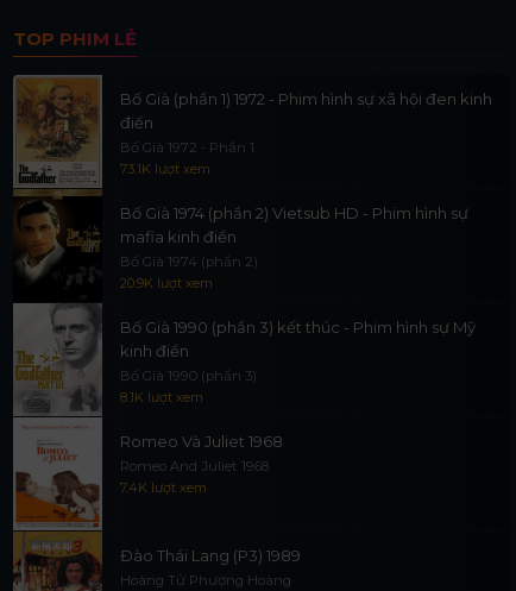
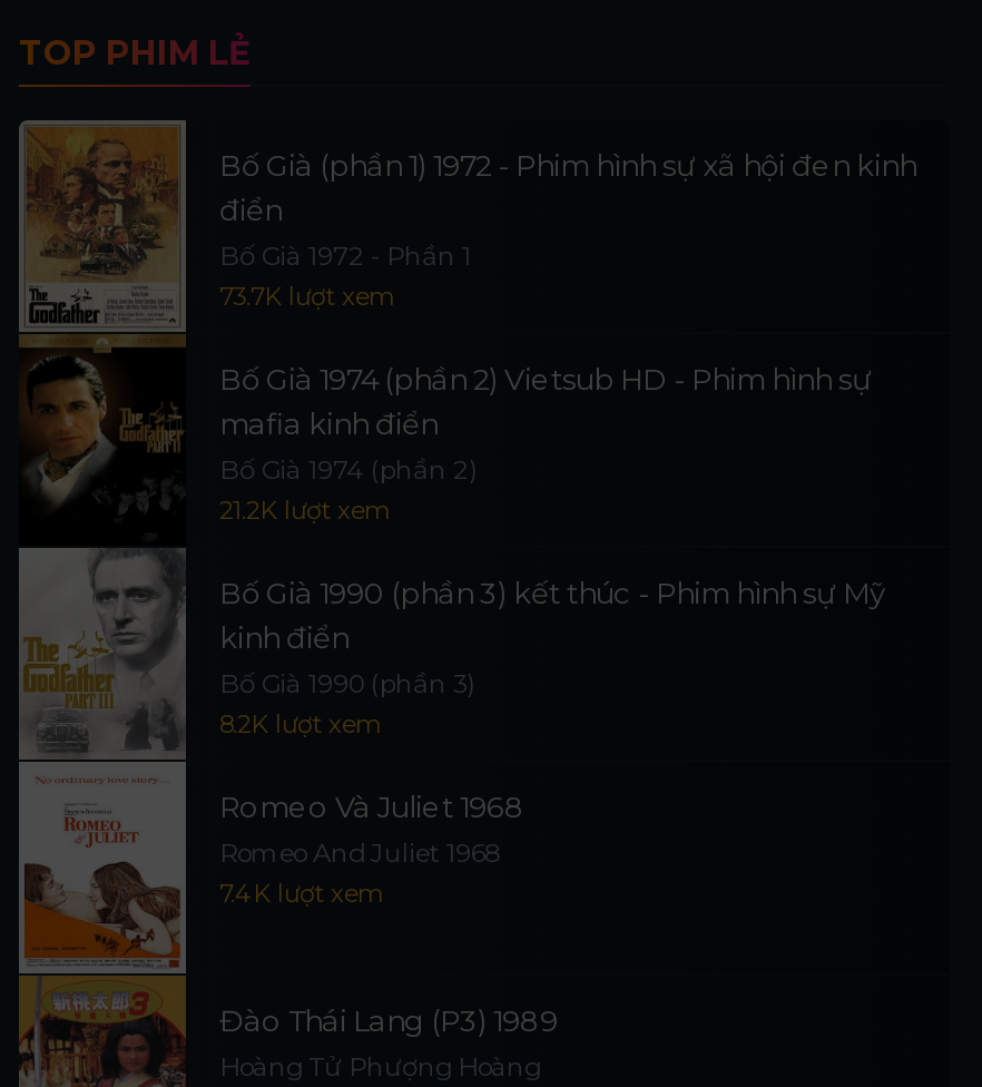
[120,161,210,177] 73.1K lượt xem -> [219,281,393,312] 73.7K lượt xem
[120,275,213,291] 20.9K lượt xem -> [219,494,389,526] 21.2K lượt xem
[120,389,203,405] 8.1K lượt xem -> [219,708,380,740] 8.2K lượt xem

